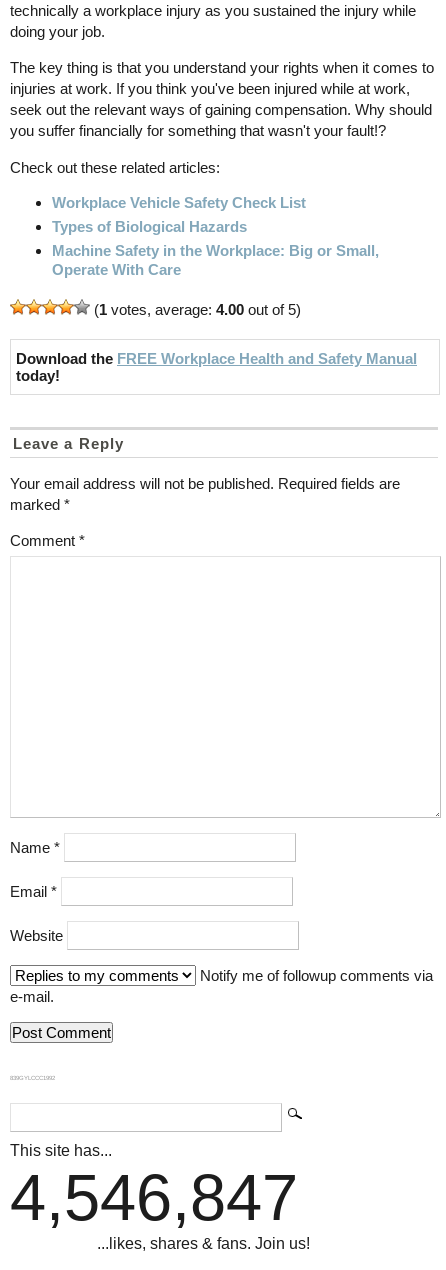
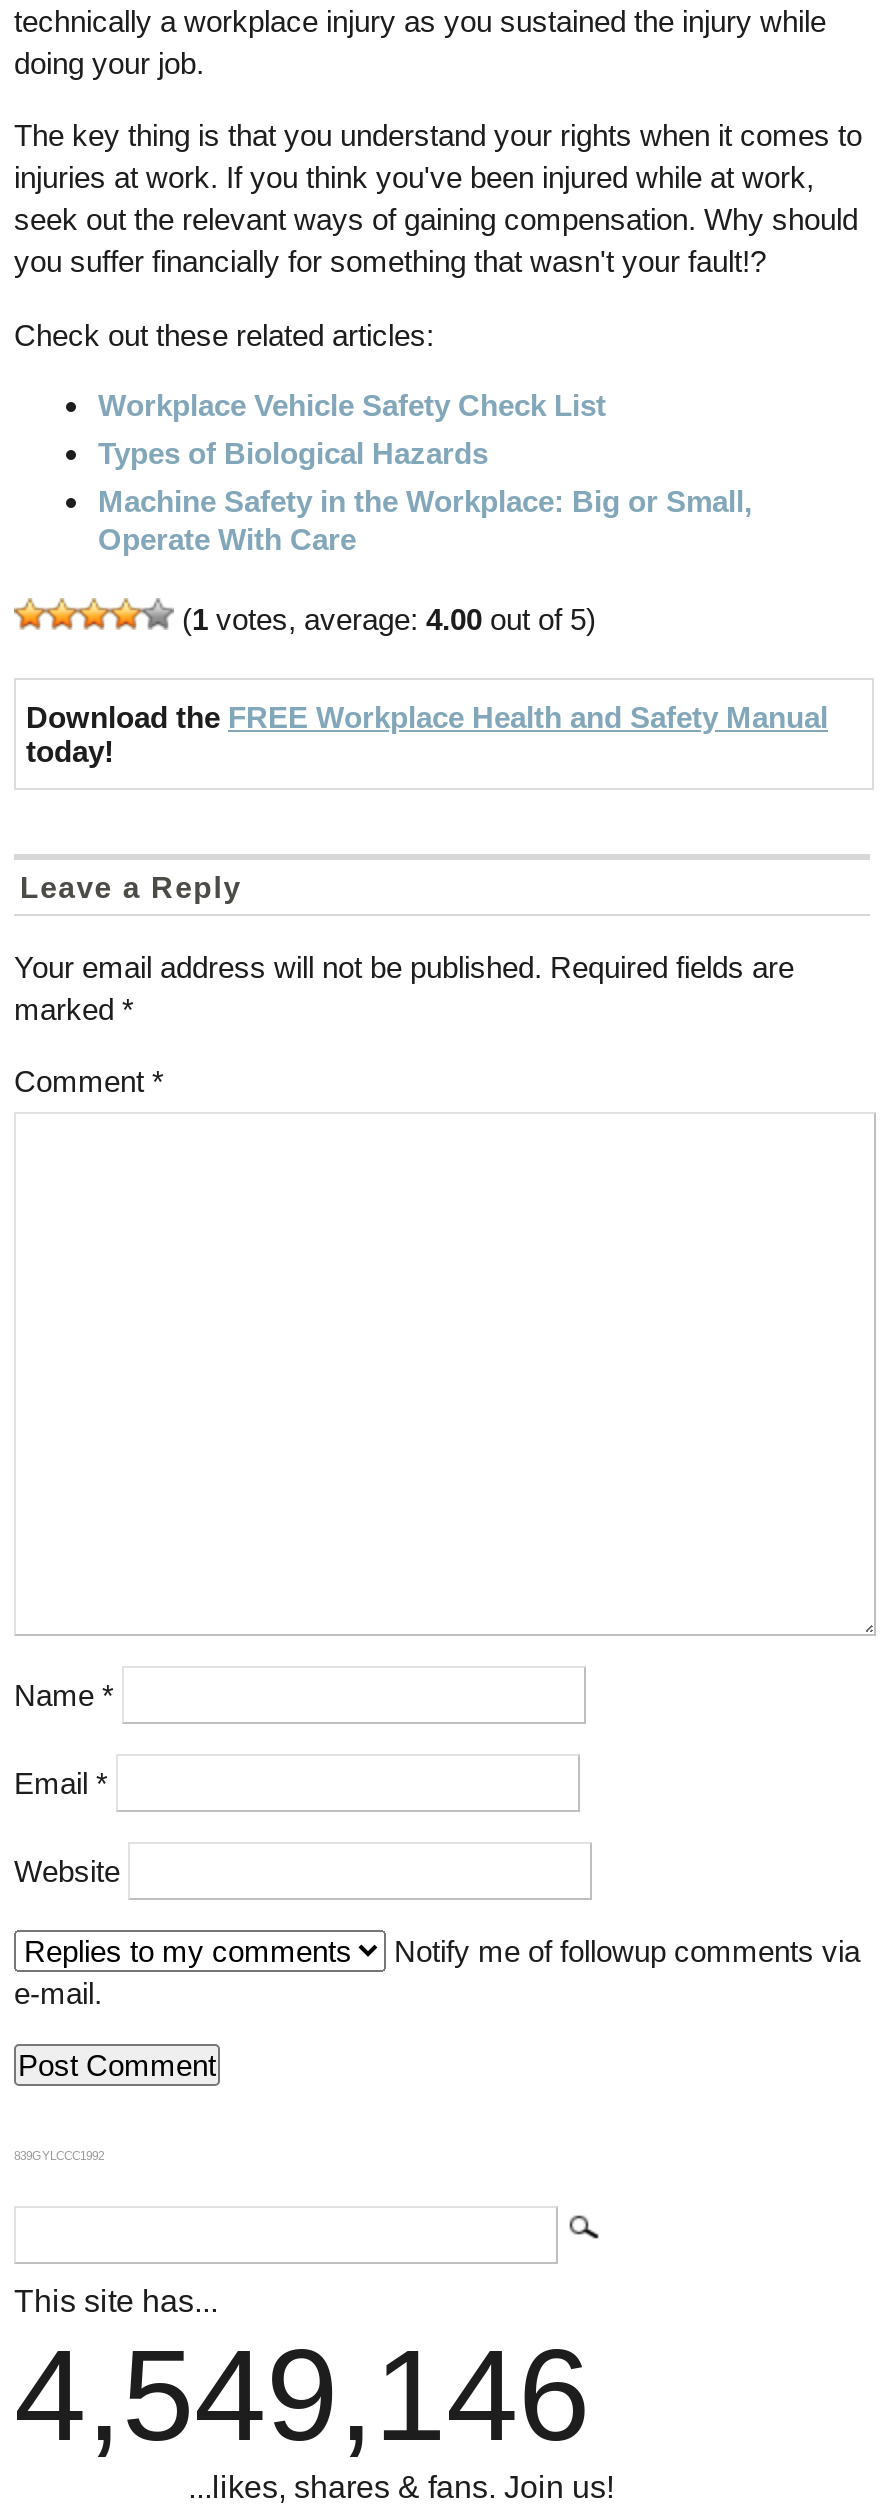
[10,1161,316,1234] 4,546,847 -> [14,2321,626,2467] 4,549,146

